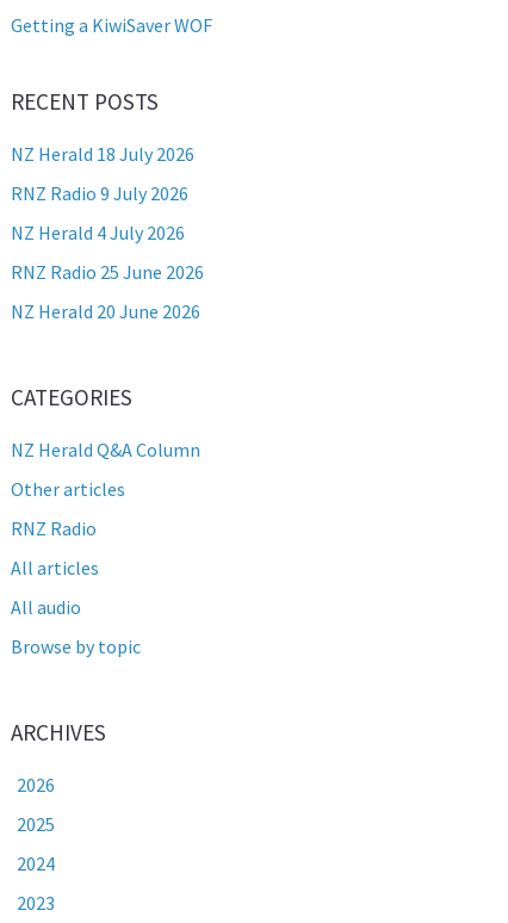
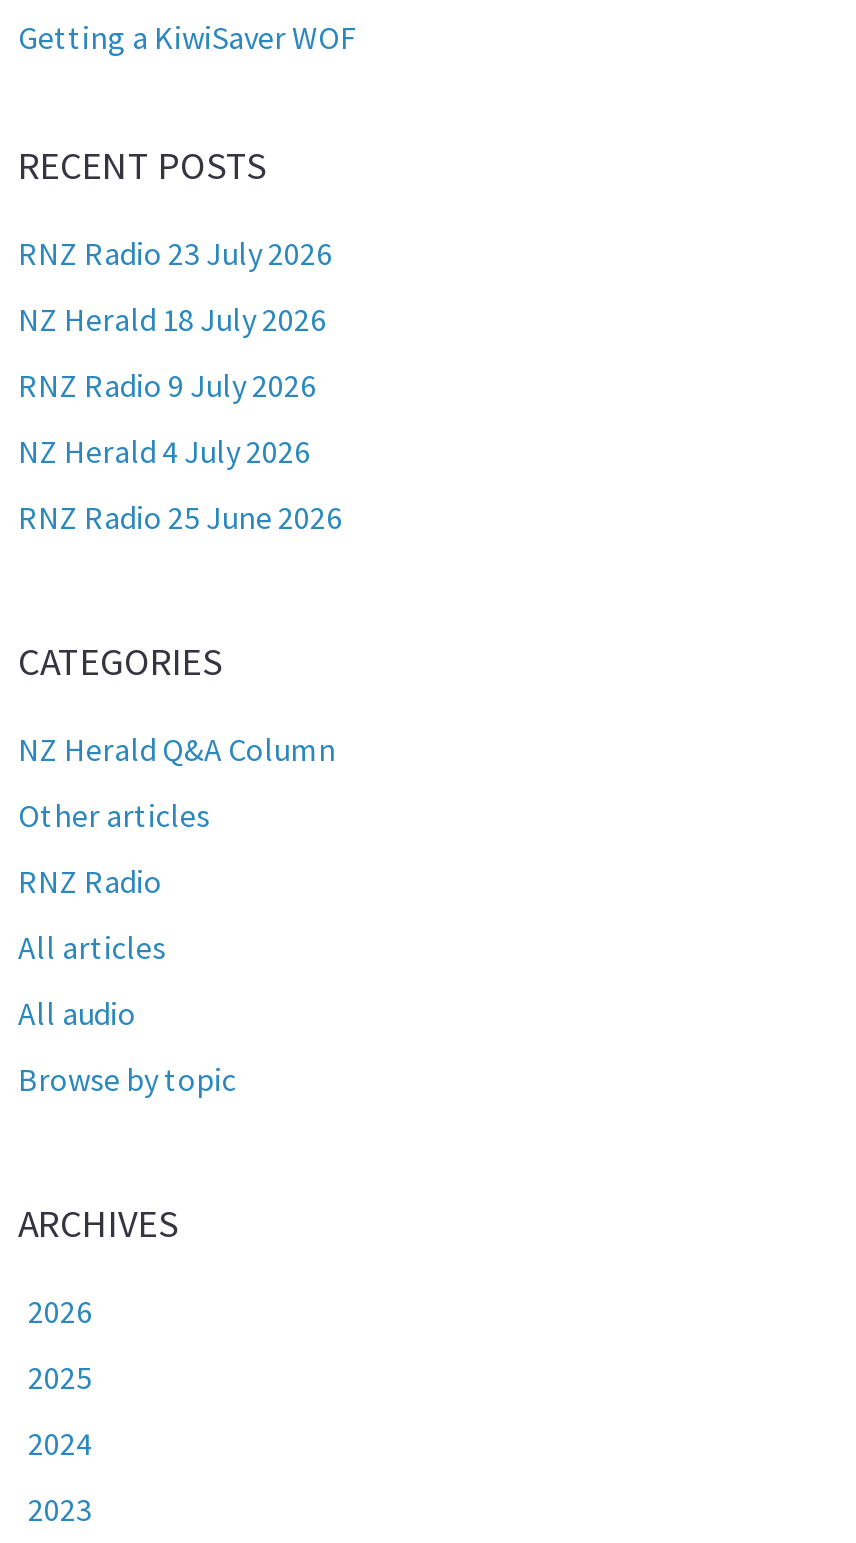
none -> [18,233,332,273] RNZ Radio 23 July 2026
moved [11,142,204,284] -> [18,299,342,537]: NZ Herald 18 July 2026 | RNZ Radio 9 July 2026 | NZ Herald 4 July 2026 | RNZ Radio 25 June 2026
[11,299,200,323] NZ Herald 20 June 2026 -> none

